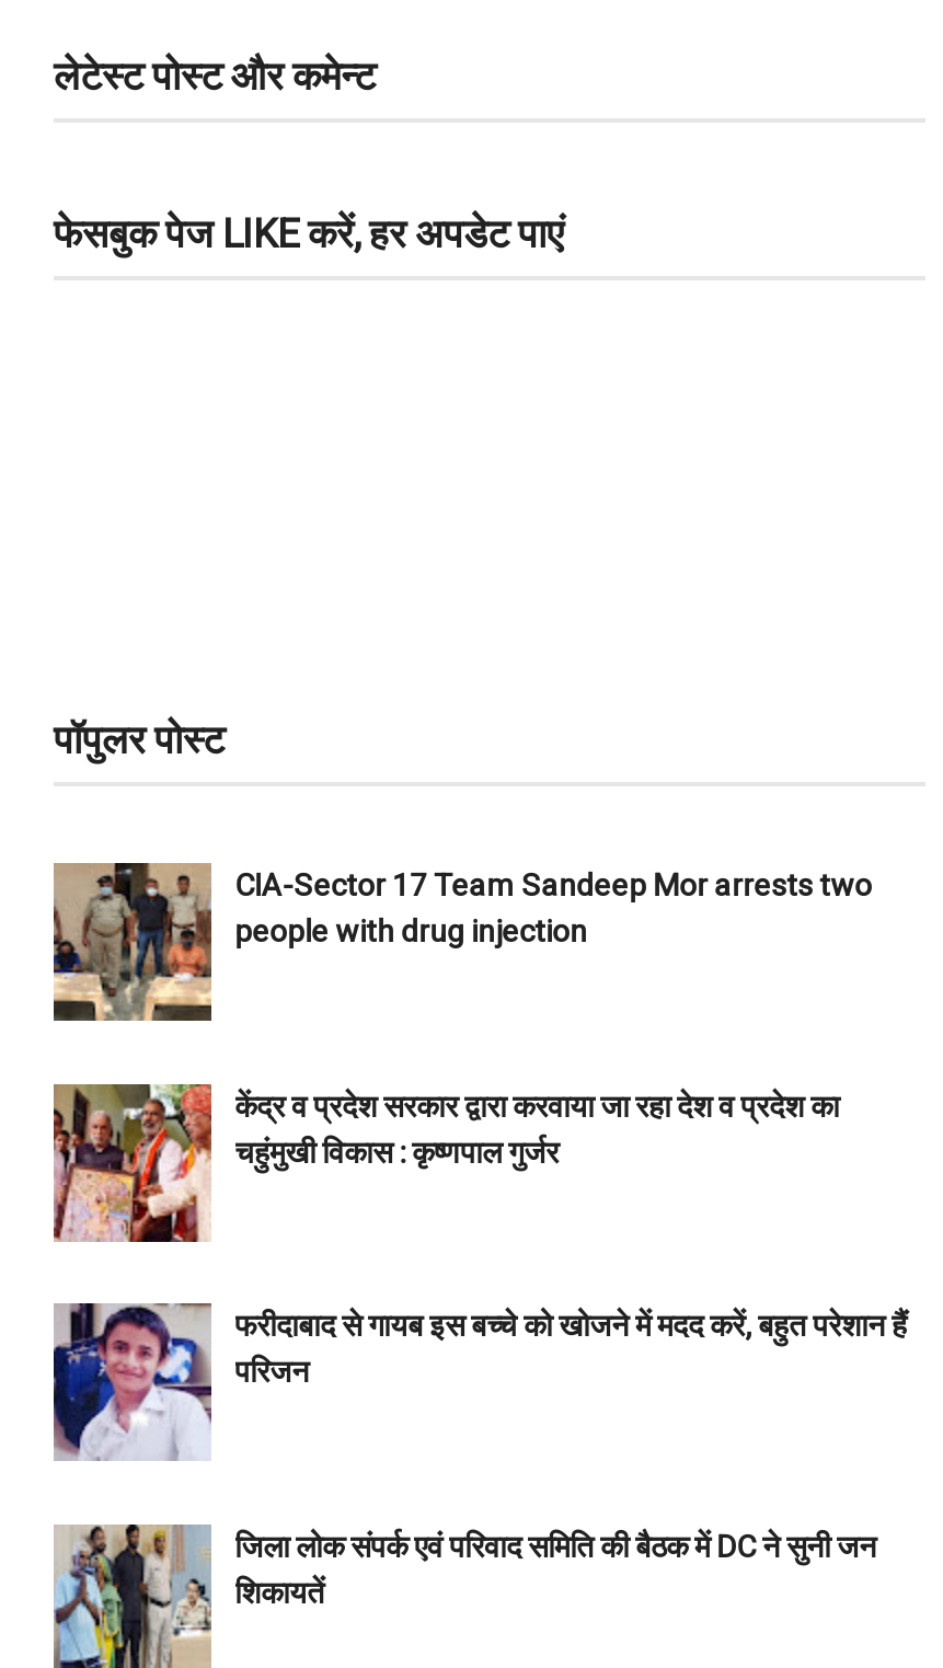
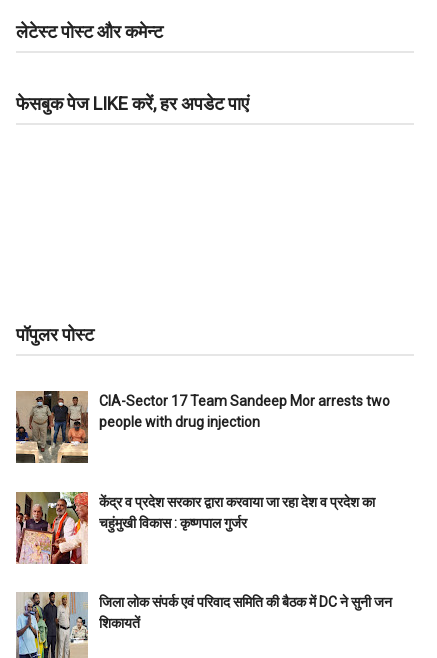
[51,1301,907,1463] [image] | फरीदाबाद से गायब इस बच्चे को खोजने में मदद करें, बहुत परेशान हैं | परिजन -> none

